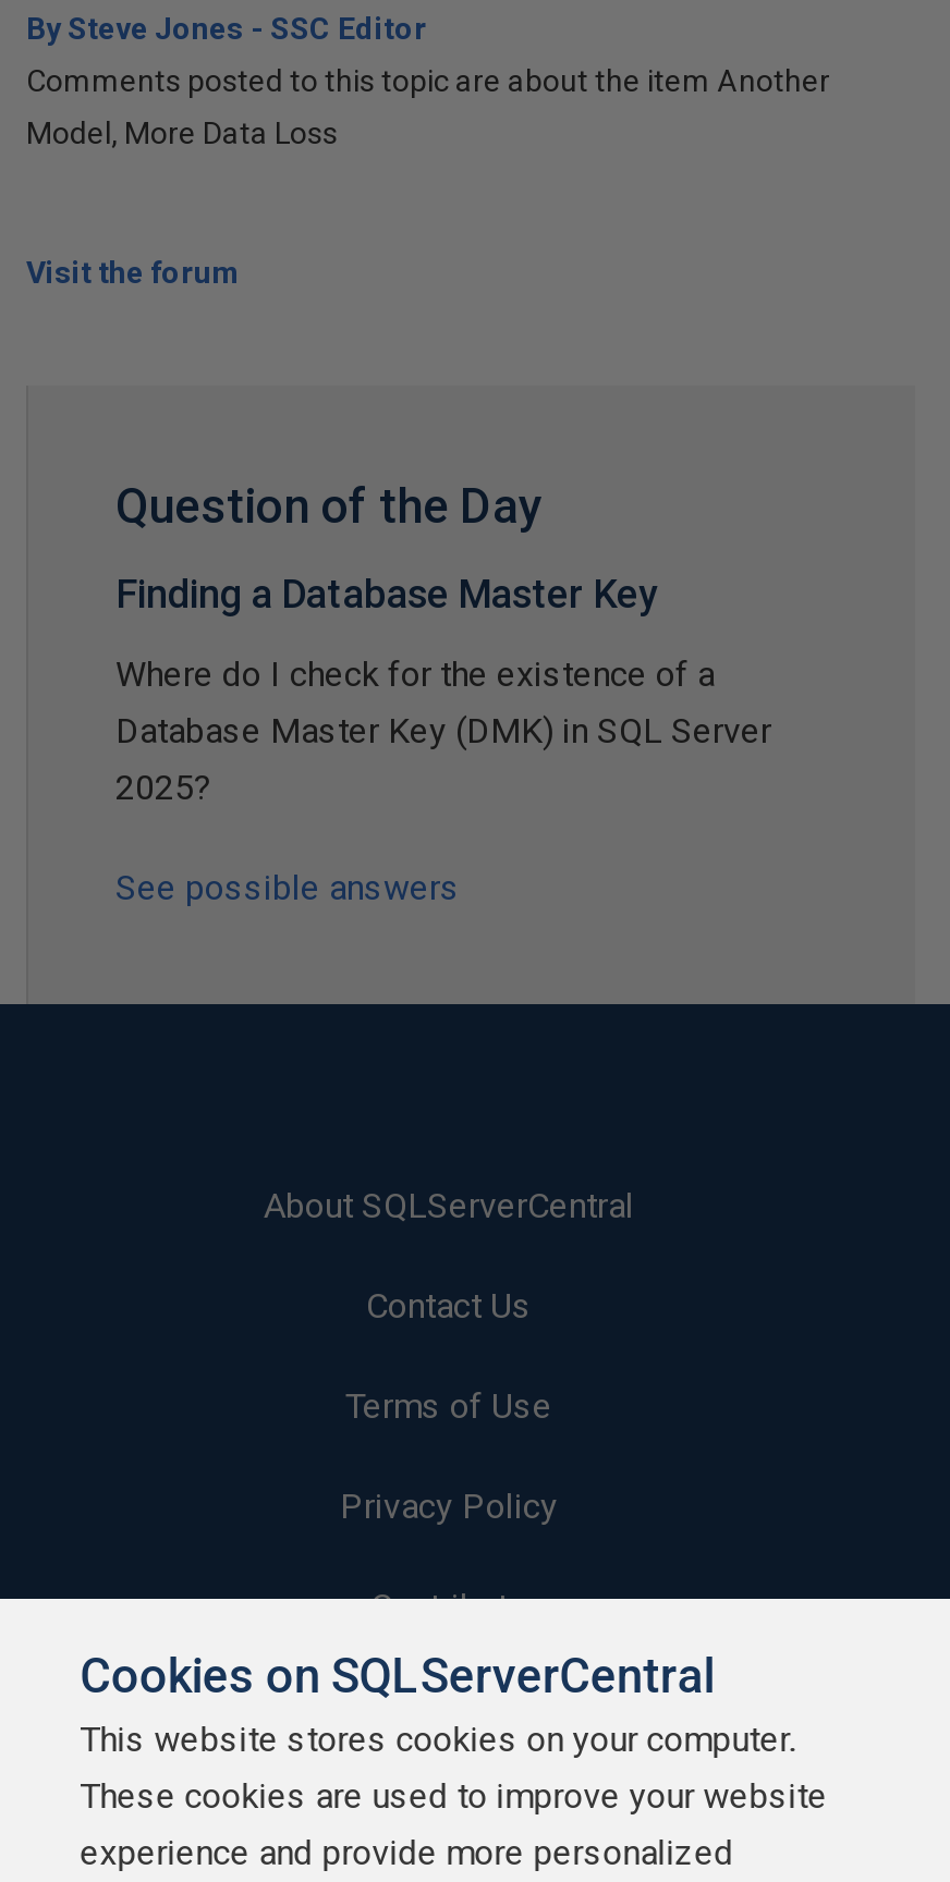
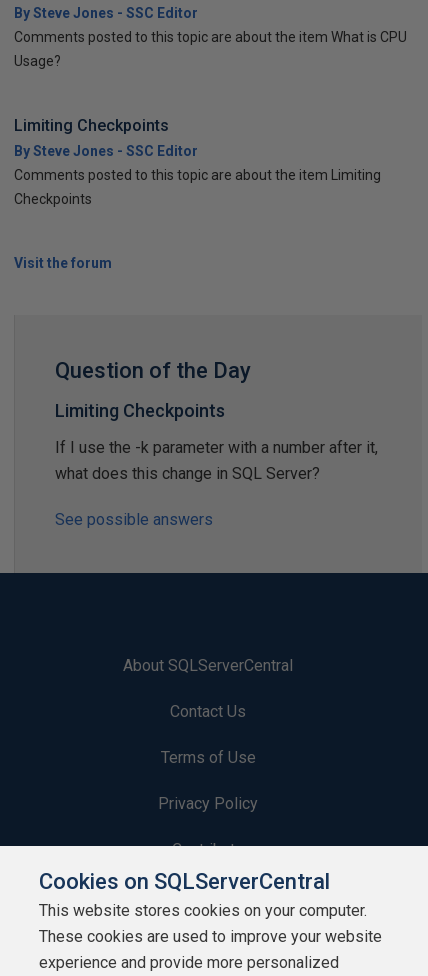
[26,63,830,150] Comments posted to this topic are about the item Another | Model, More Data Loss -> [14,29,407,207] Comments posted to this topic are about the item What is CPU | Usage? | Limiting Checkpoints | By Steve Jones - SSC Editor | Comments posted to this topic are about the item Limiting | Checkpoints
moved [26,255,543,534] -> [14,255,251,383]: Visit the forum | Question of the Day
[115,571,658,616] Finding a Database Master Key -> [55,400,225,421] Limiting Checkpoints
[115,653,771,808] Where do I check for the existence of a | Database Master Key (DMK) in SQL Server | 2025? -> [55,438,378,483] If I use the -k parameter with a number after it, | what does this change in SQL Server?

